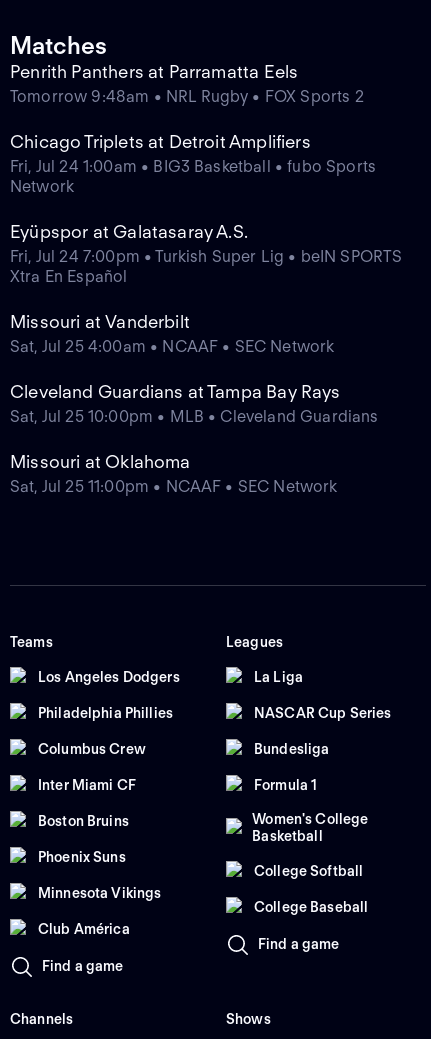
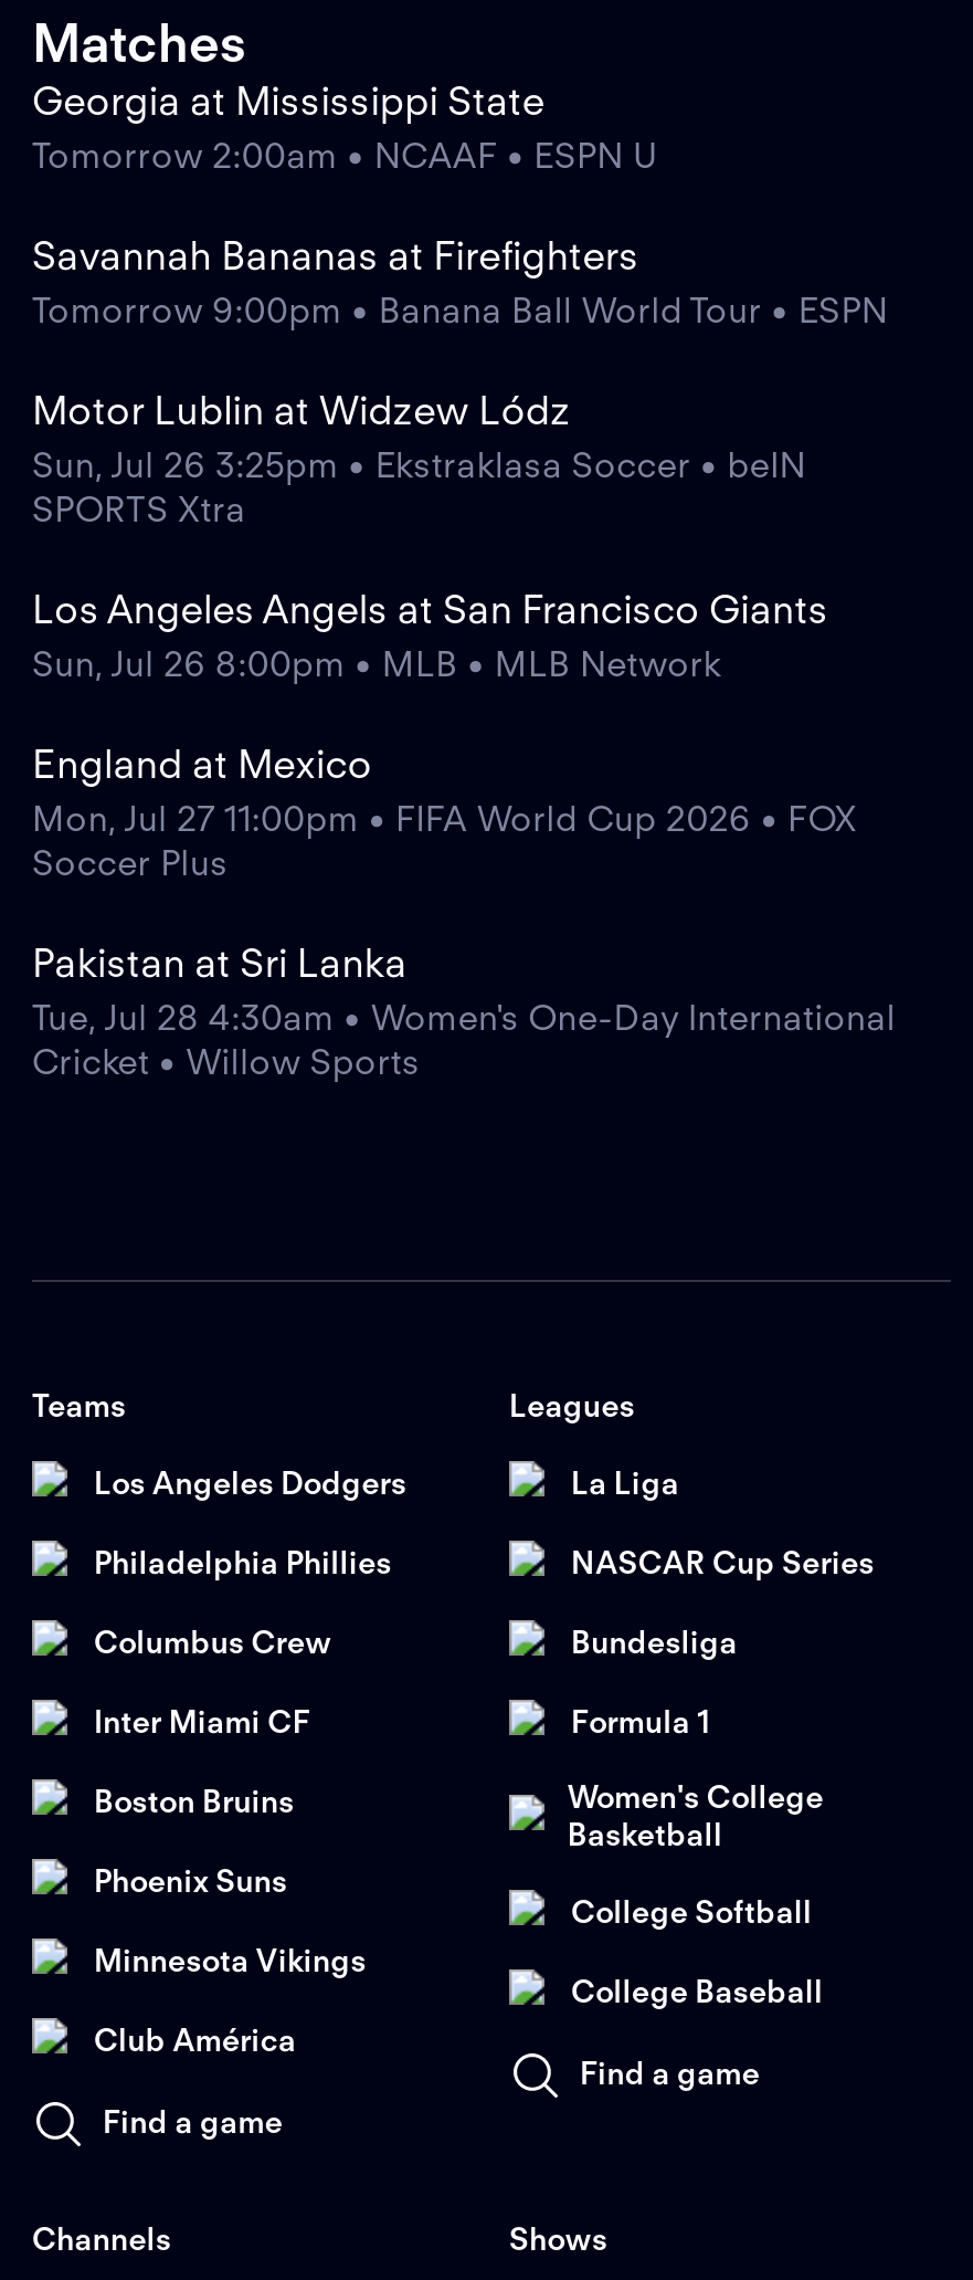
[10,61,364,106] Penrith Panthers at Parramatta Eels | Tomorrow 9:48am • NRL Rugby • FOX Sports 2 -> [32,78,657,177] Georgia at Mississippi State | Tomorrow 2:00am • NCAAF • ESPN U
[10,131,376,196] Chicago Triplets at Detroit Amplifiers | Fri, Jul 24 1:00am • BIG3 Basketball • fubo Sports | Network -> [32,233,888,332] Savannah Bananas at Firefighters | Tomorrow 9:00pm • Banana Ball World Tour • ESPN
[10,221,402,286] Eyüpspor at Galatasaray A.S. | Fri, Jul 24 7:00pm • Turkish Super Lig • beIN SPORTS | Xtra En Español -> [32,387,806,531] Motor Lublin at Widzew Lódz | Sun, Jul 26 3:25pm • Ekstraklasa Soccer • beIN | SPORTS Xtra
[10,311,334,356] Missouri at Vanderbilt | Sat, Jul 25 4:00am • NCAAF • SEC Network -> [32,586,829,686] Los Angeles Angels at San Francisco Giants | Sun, Jul 26 8:00pm • MLB • MLB Network
[10,381,378,426] Cleveland Guardians at Tampa Bay Rays | Sat, Jul 25 10:00pm • MLB • Cleveland Guardians -> [32,741,857,885] England at Mexico | Mon, Jul 27 11:00pm • FIFA World Cup 2026 • FOX | Soccer Plus
[10,451,338,496] Missouri at Oklahoma | Sat, Jul 25 11:00pm • NCAAF • SEC Network -> [32,940,896,1084] Pakistan at Sri Lanka | Tue, Jul 28 4:30am • Women's One-Day International | Cricket • Willow Sports

